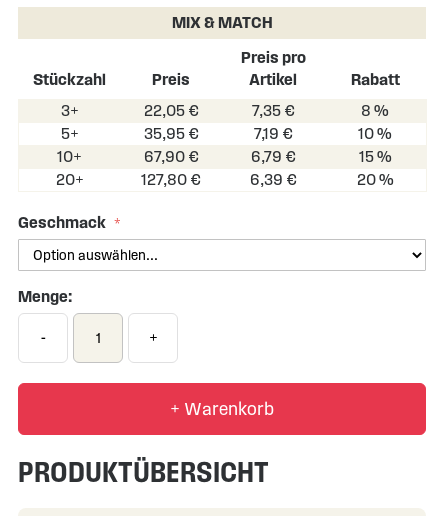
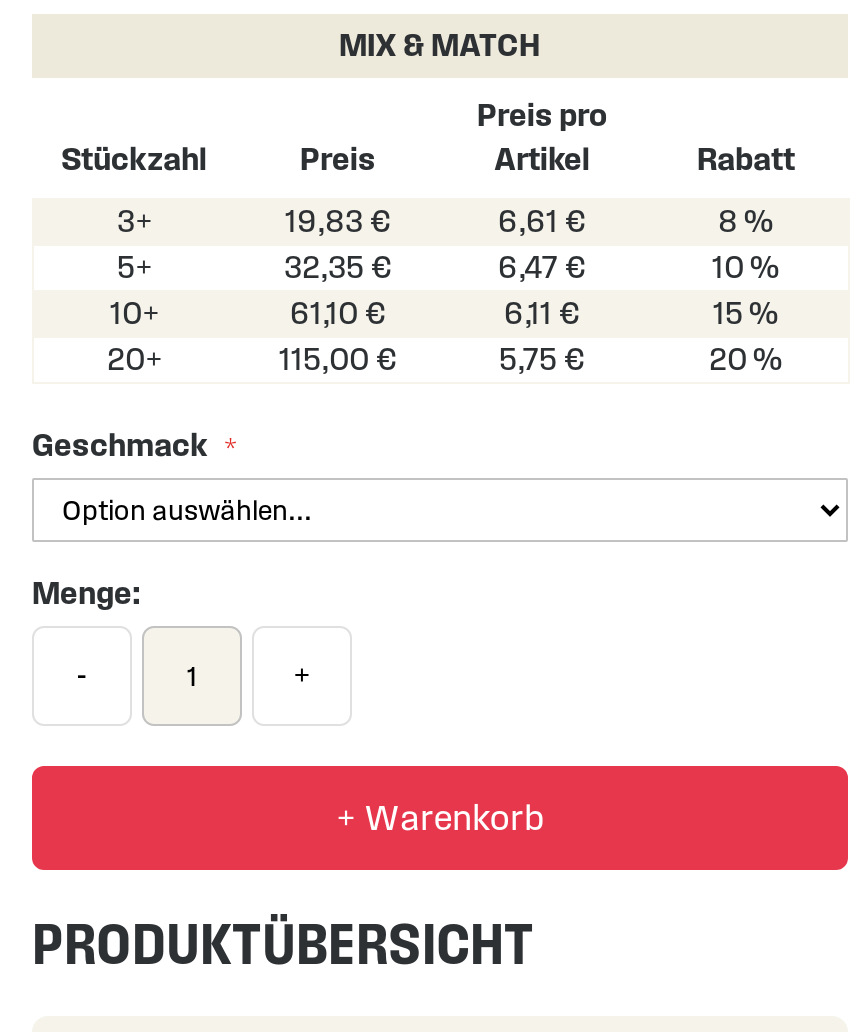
[143,102,198,119] 22,05 € -> [285,205,391,239] 19,83 €
[251,102,294,119] 7,35 € -> [498,205,586,239] 6,61 €
[143,125,198,142] 35,95 € -> [284,251,392,285] 32,35 €
[253,125,292,142] 7,19 € -> [498,251,586,285] 6,47 €
[143,148,198,165] 67,90 € -> [290,297,386,331] 61,10 €
[250,148,295,165] 6,79 € -> [504,297,580,331] 6,11 €
[141,171,201,188] 127,80 € -> [279,343,397,377] 115,00 €
[249,171,296,188] 6,39 € -> [499,343,585,377] 5,75 €

